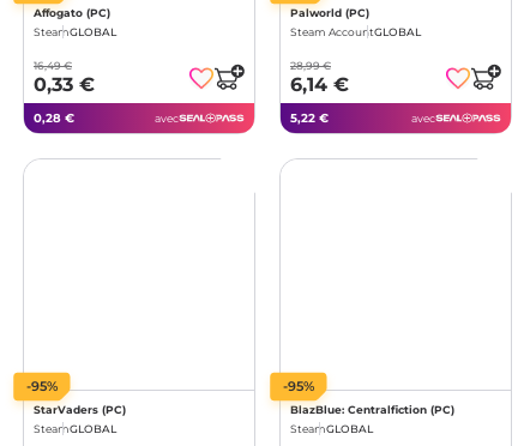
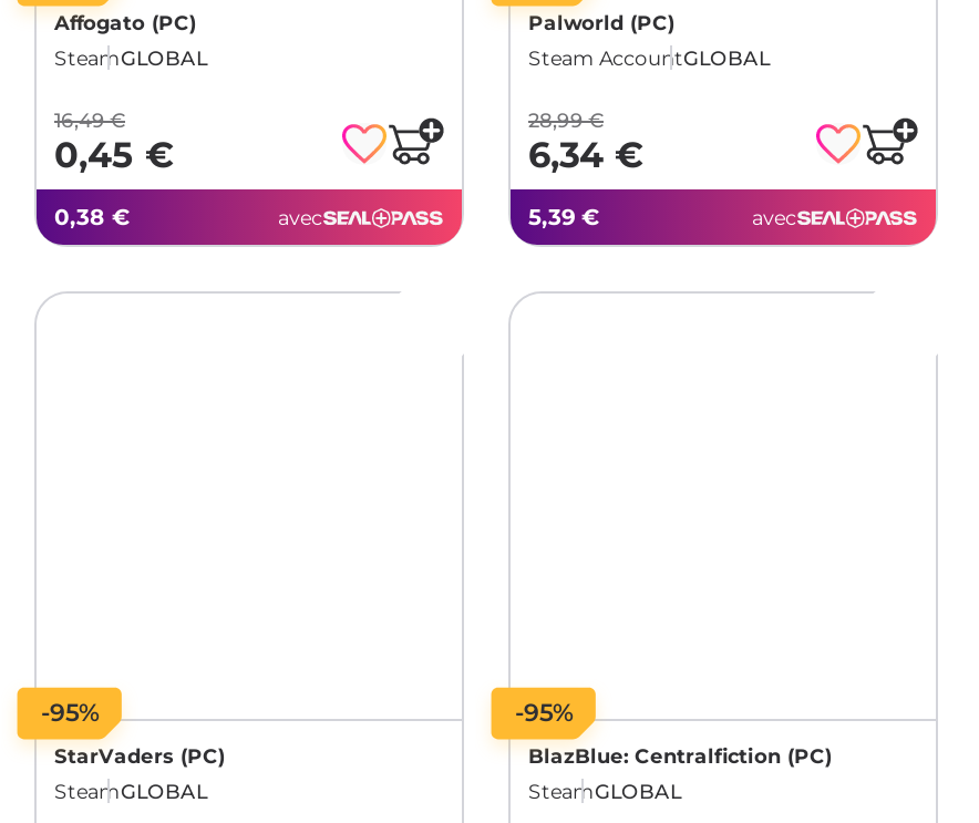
[34,73,95,96] 0,33 € -> [54,135,174,177] 0,45 €
[290,73,349,96] 6,14 € -> [528,135,643,177] 6,34 €
[34,110,74,126] 0,28 € -> [54,204,130,232] 0,38 €
[290,110,329,126] 5,22 € -> [528,204,599,232] 5,39 €

